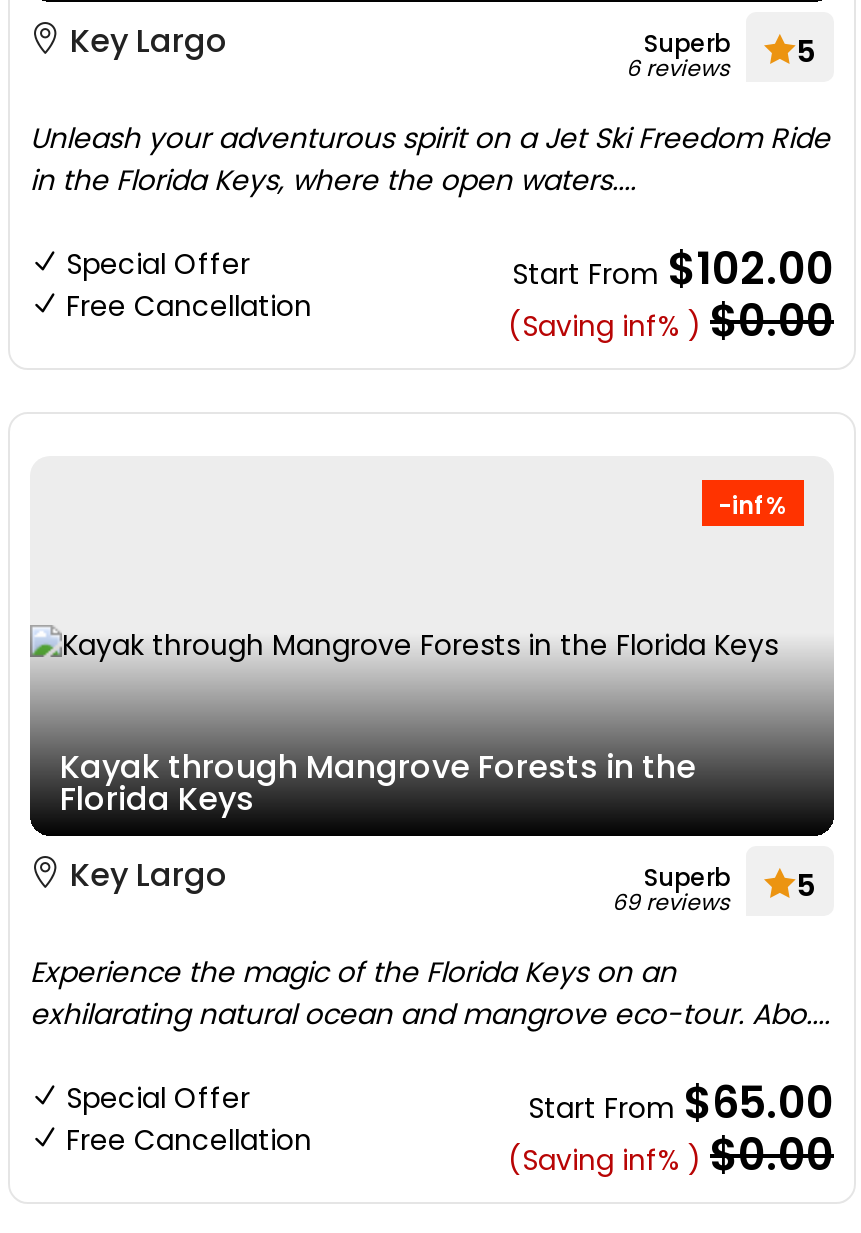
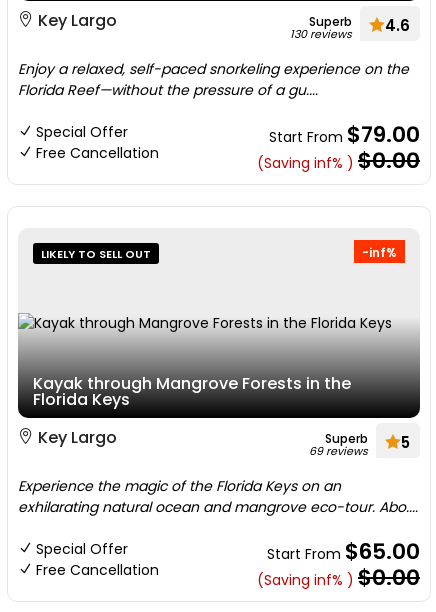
[626,30,814,84] 6 reviews | 5 -> [290,15,410,42] 130 reviews | 4.6
[30,118,830,200] Unleash your adventurous spirit on a Jet Ski Freedom Ride | in the Florida Keys, where the open waters.... -> [18,59,409,100] Enjoy a relaxed, self-paced snorkeling experience on the | Florida Reef—without the pressure of a gu....
[512,238,834,300] Start From $102.00 -> [269,119,420,150] Start From $79.00
none -> [41,246,151,262] LIKELY TO SELL OUT

